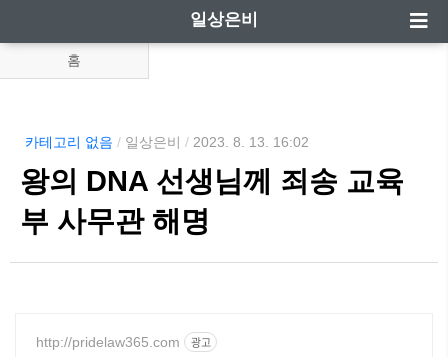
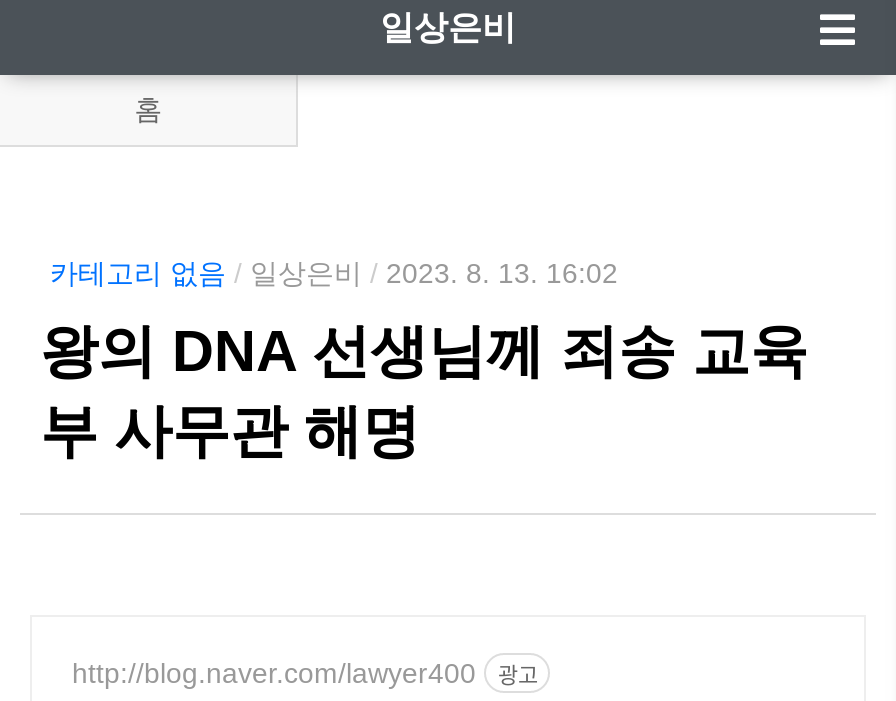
[36,333,180,349] http://pridelaw365.com -> [72,656,476,688] http://blog.naver.com/lawyer400

